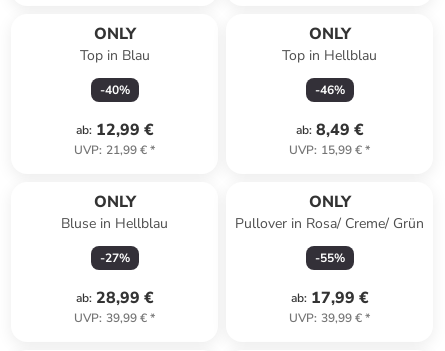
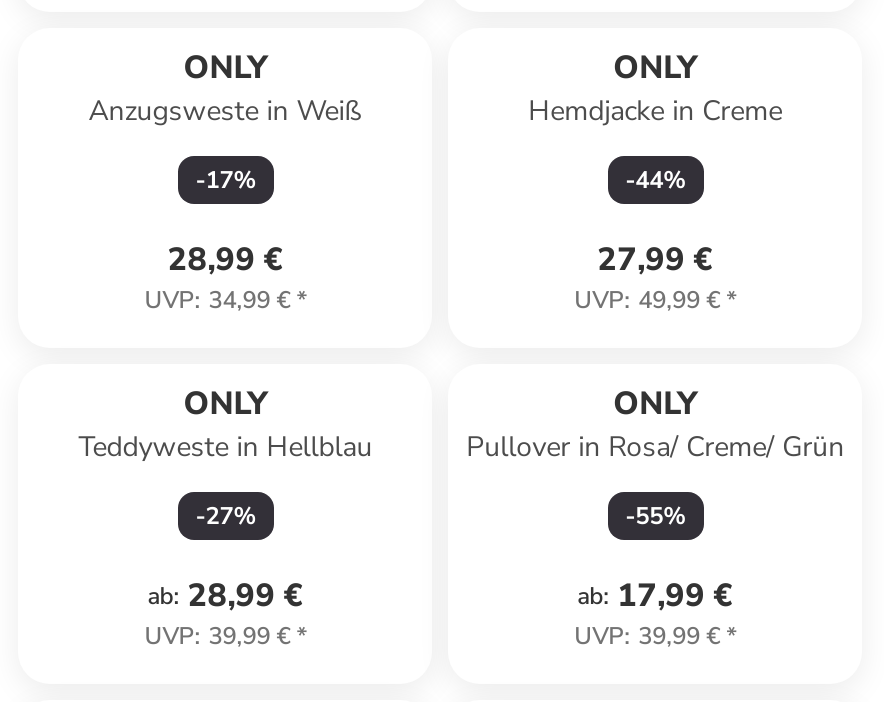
[80,46,150,65] Top in Blau -> [89,92,363,130] Anzugsweste in Weiß
[282,46,377,65] Top in Hellblau -> [528,92,782,130] Hemdjacke in Creme
[100,82,130,98] -40% -> [196,164,256,196] -17%
[315,82,345,98] -46% -> [625,164,685,196] -44%
[74,119,155,158] ab: 12,99 € | UVP: 21,99 €* -> [145,238,307,316] 28,99 € | UVP: 34,99 €*
[289,119,370,158] ab: 8,49 € | UVP: 15,99 €* -> [574,238,736,316] 27,99 € | UVP: 49,99 €*
[61,214,168,233] Bluse in Hellblau -> [79,428,373,466] Teddyweste in Hellblau

